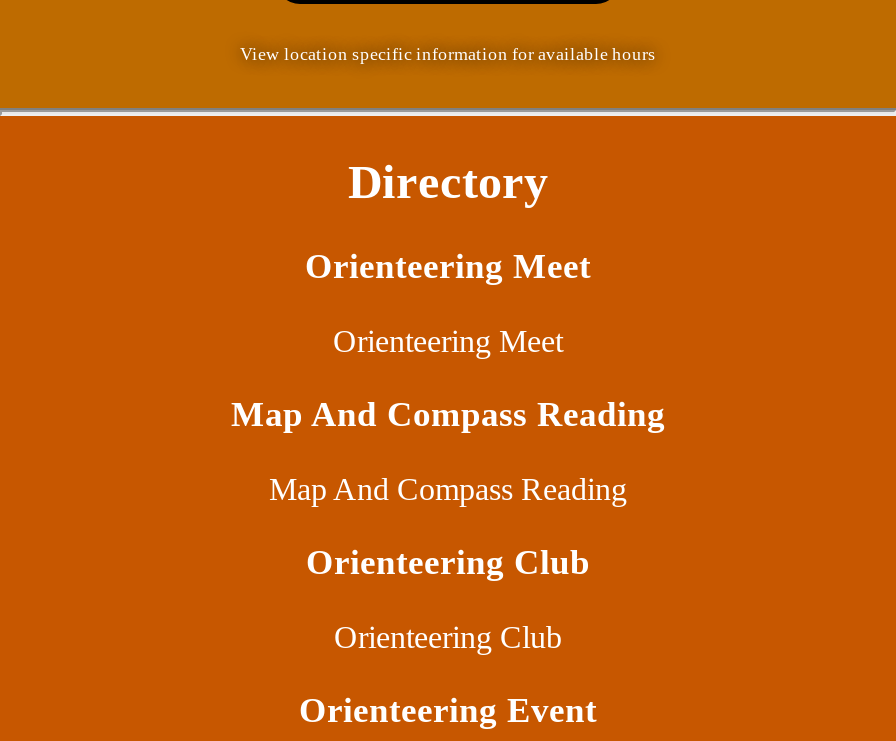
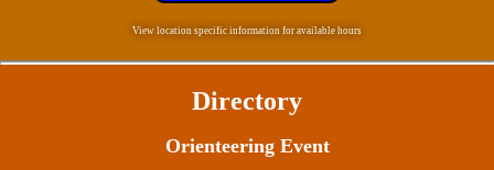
[231,246,665,654] Orienteering Meet | Orienteering Meet | Map And Compass Reading | Map And Compass Reading | Orienteering Club | Orienteering Club -> none

